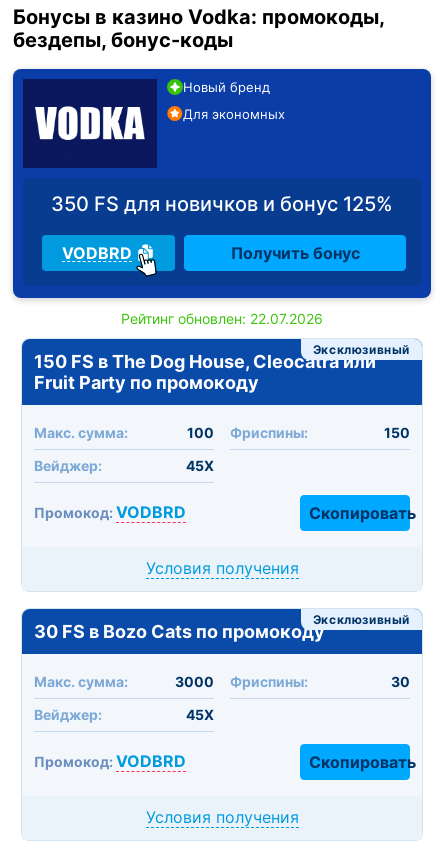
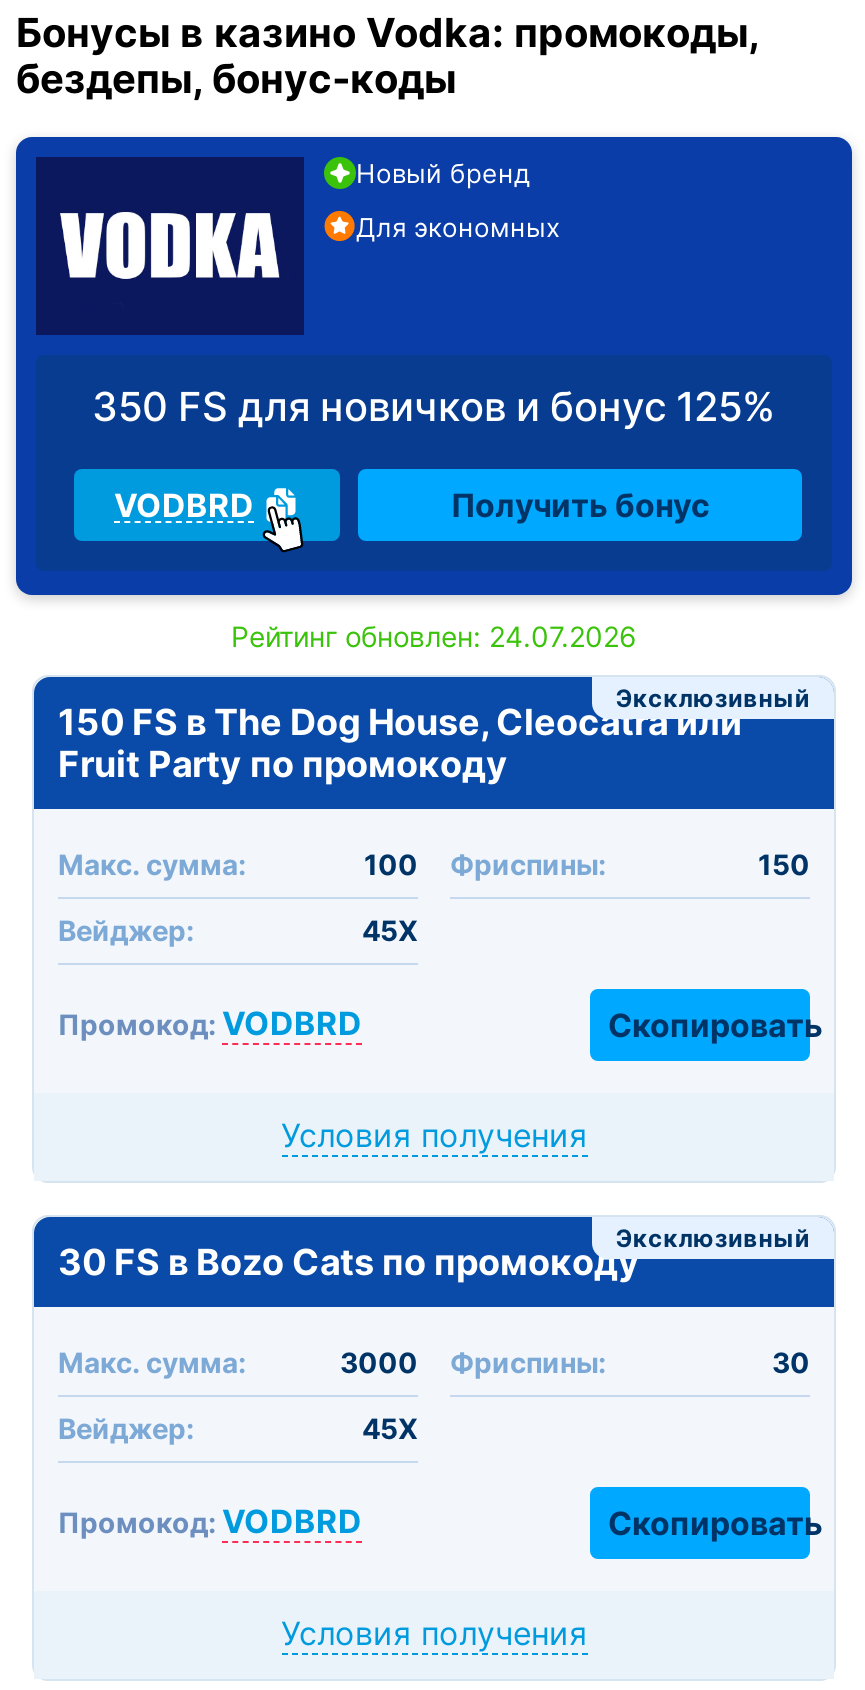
[121,310,323,327] Рейтинг обновлен: 22.07.2026 -> [231,619,637,653] Рейтинг обновлен: 24.07.2026

